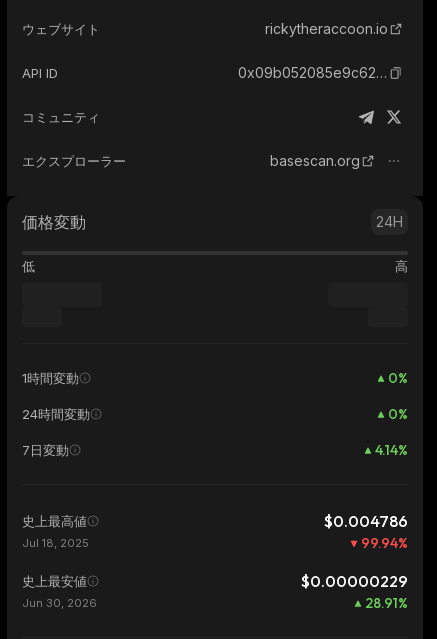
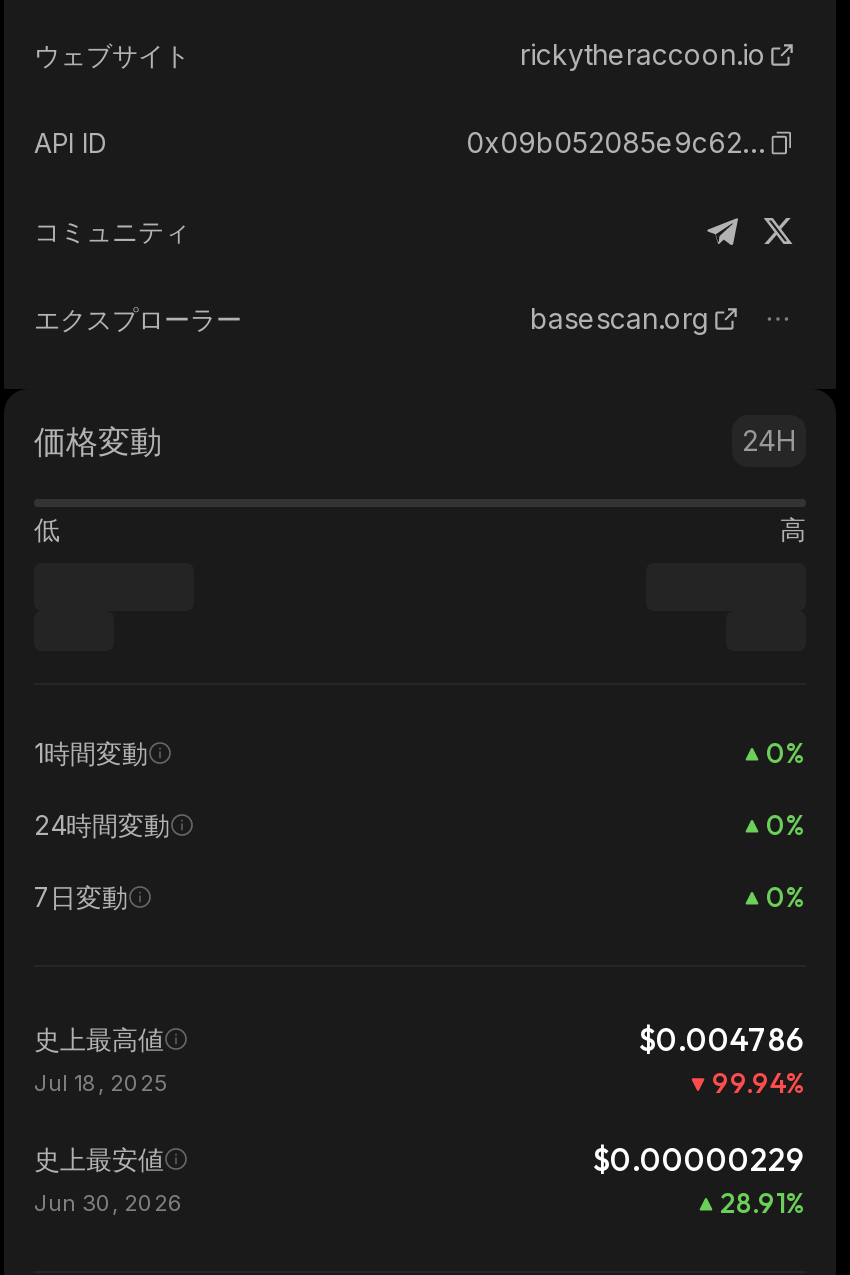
[375,441,408,459] 4.14% -> [766,879,806,915] 0%

